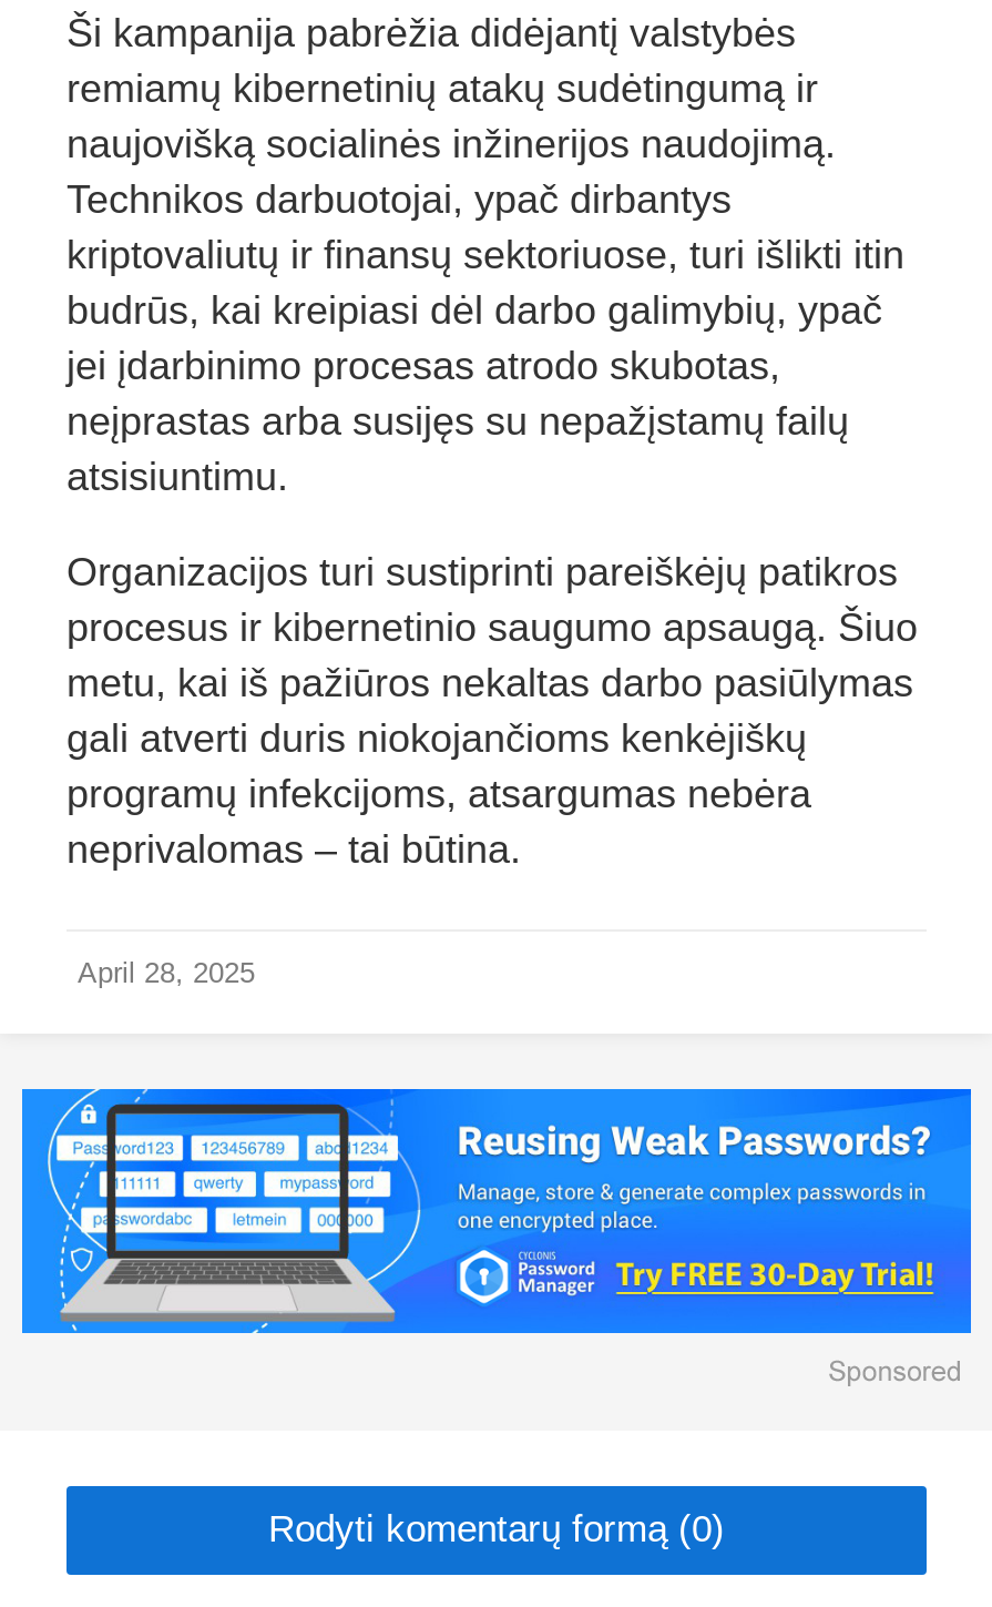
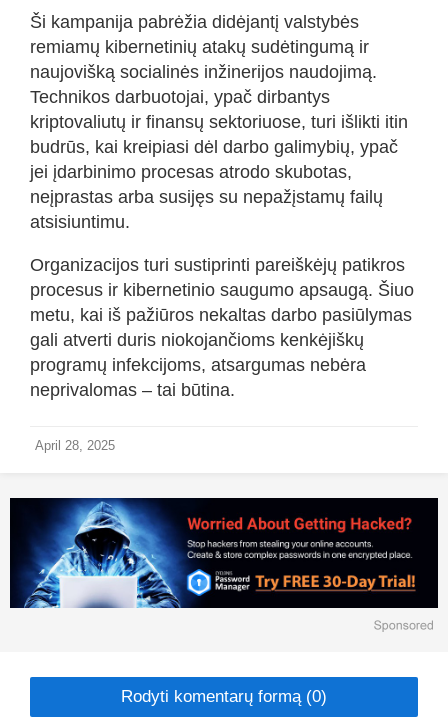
[20,1087,973,1335] [image] -> [9,497,439,609] [image]

